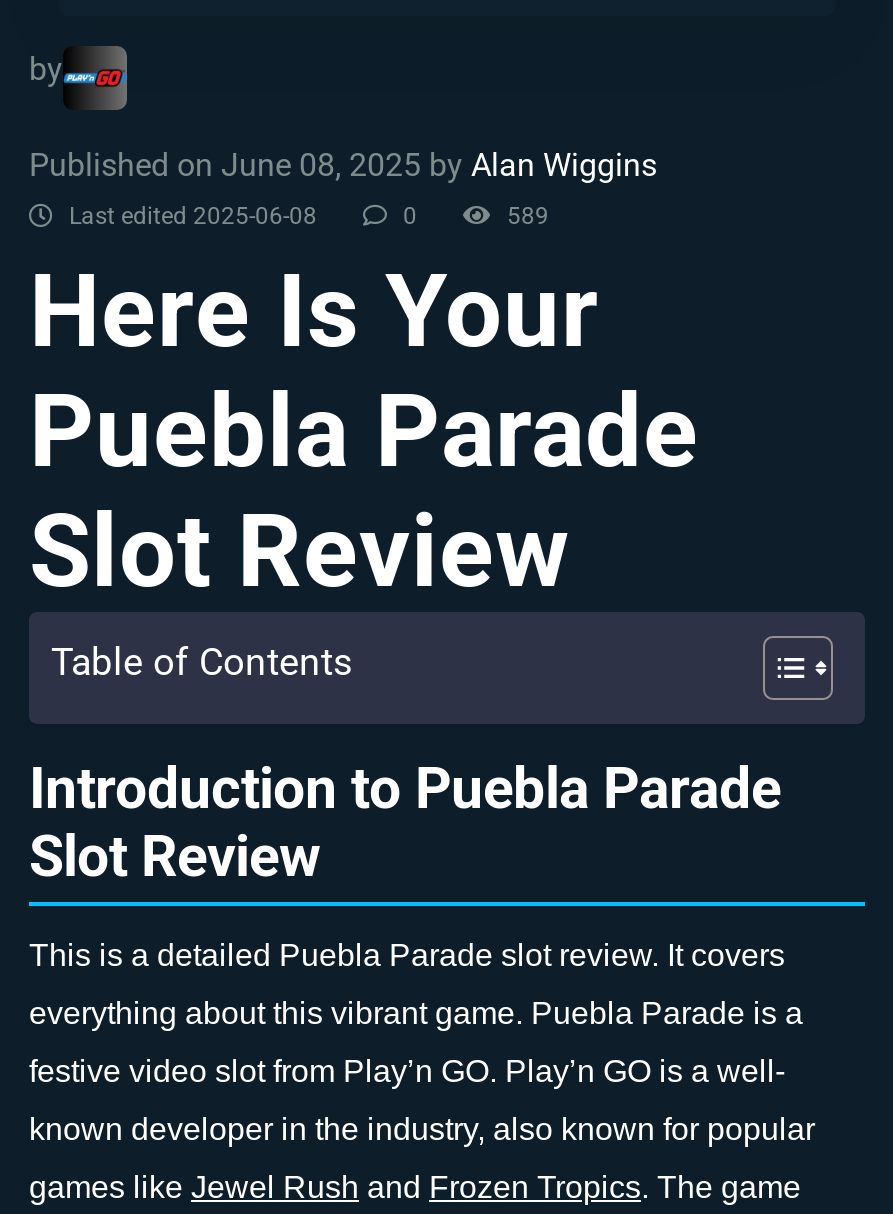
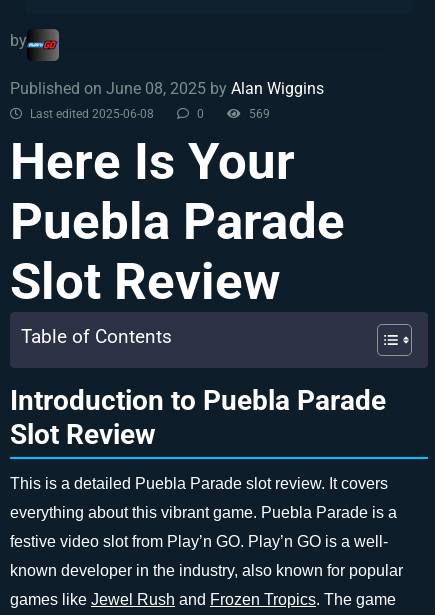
[501,202,549,230] 589 -> [246,107,270,121] 569

